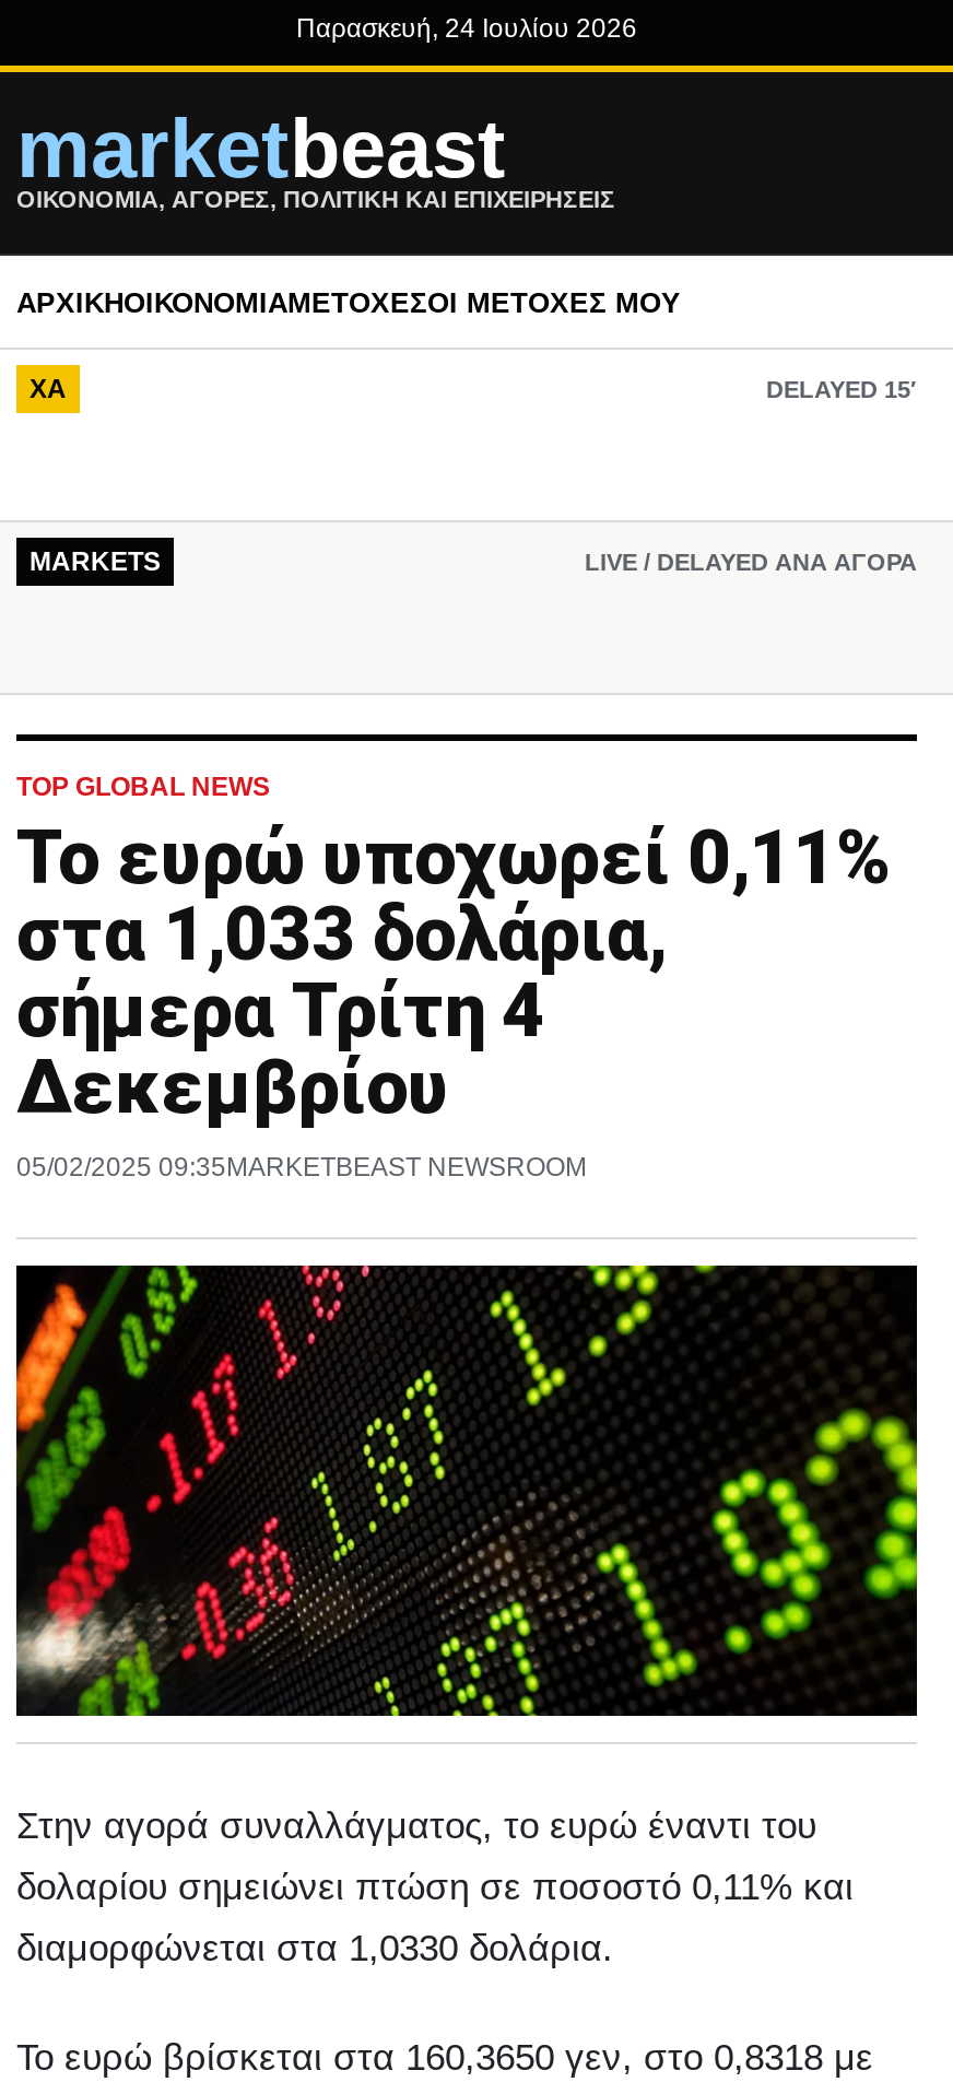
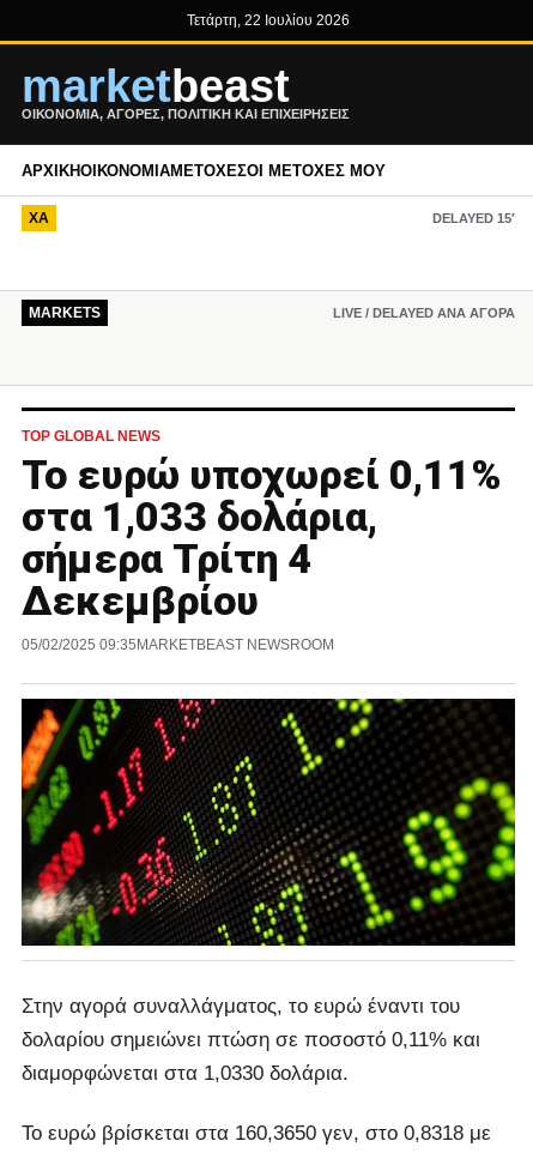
[296,13,637,44] Παρασκευή, 24 Ιουλίου 2026 -> [187,12,350,29] Τετάρτη, 22 Ιουλίου 2026

